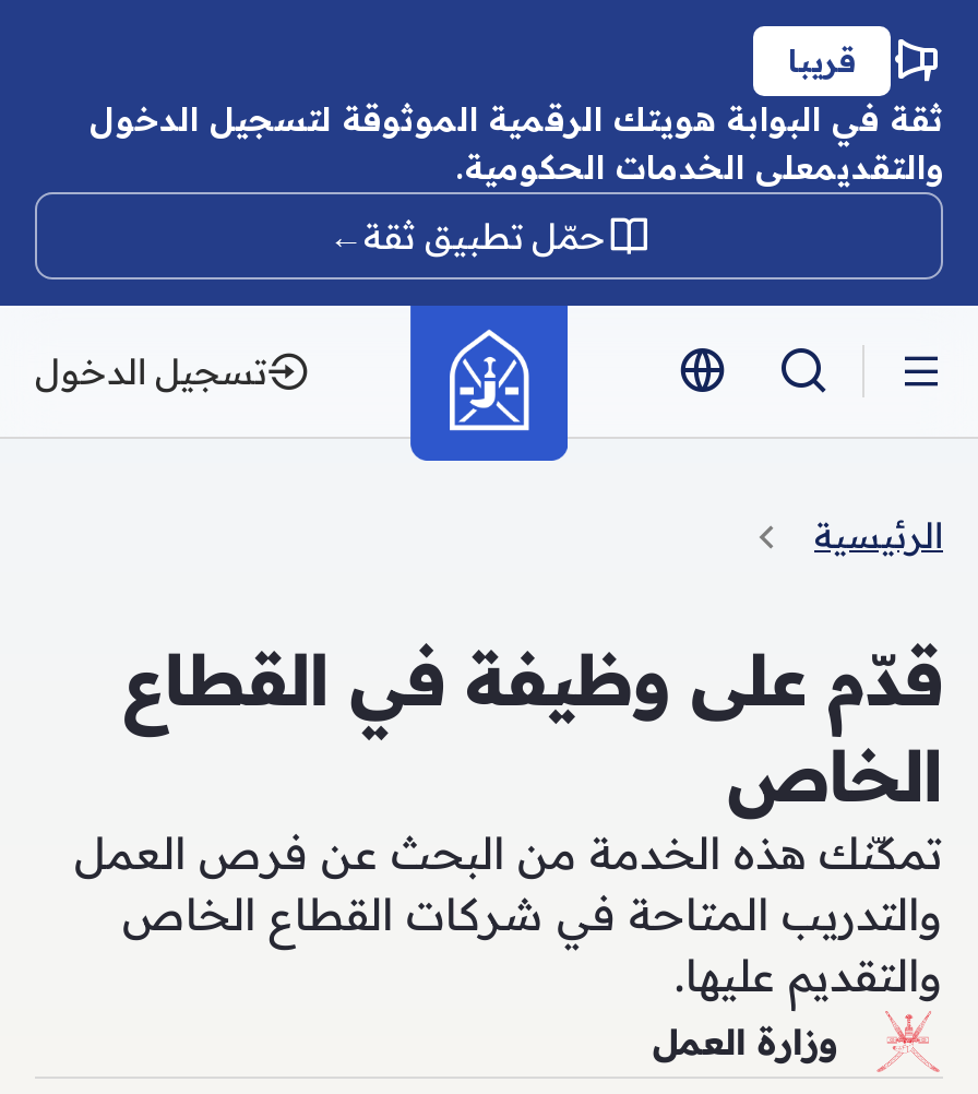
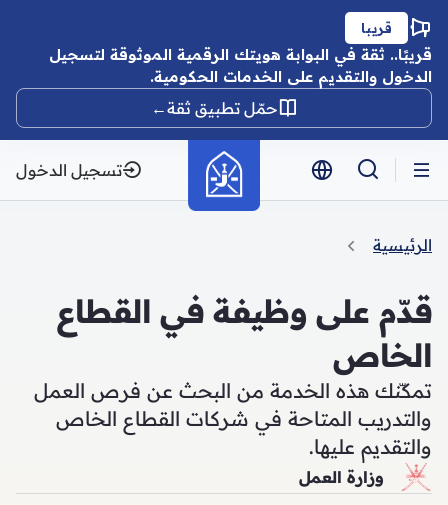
[90,98,943,188] ثقة في البوابة هويتك الرقمية الموثوقة لتسجيل الدخول | والتقديمعلى الخدمات الحكومية. -> [49,45,432,86] قريبًا.. ثقة في البوابة هويتك الرقمية الموثوقة لتسجيل | الدخول والتقديم على الخدمات الحكومية.

